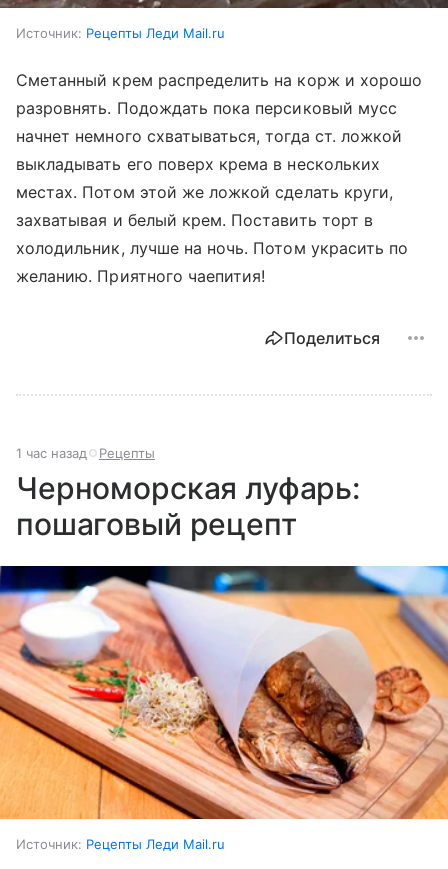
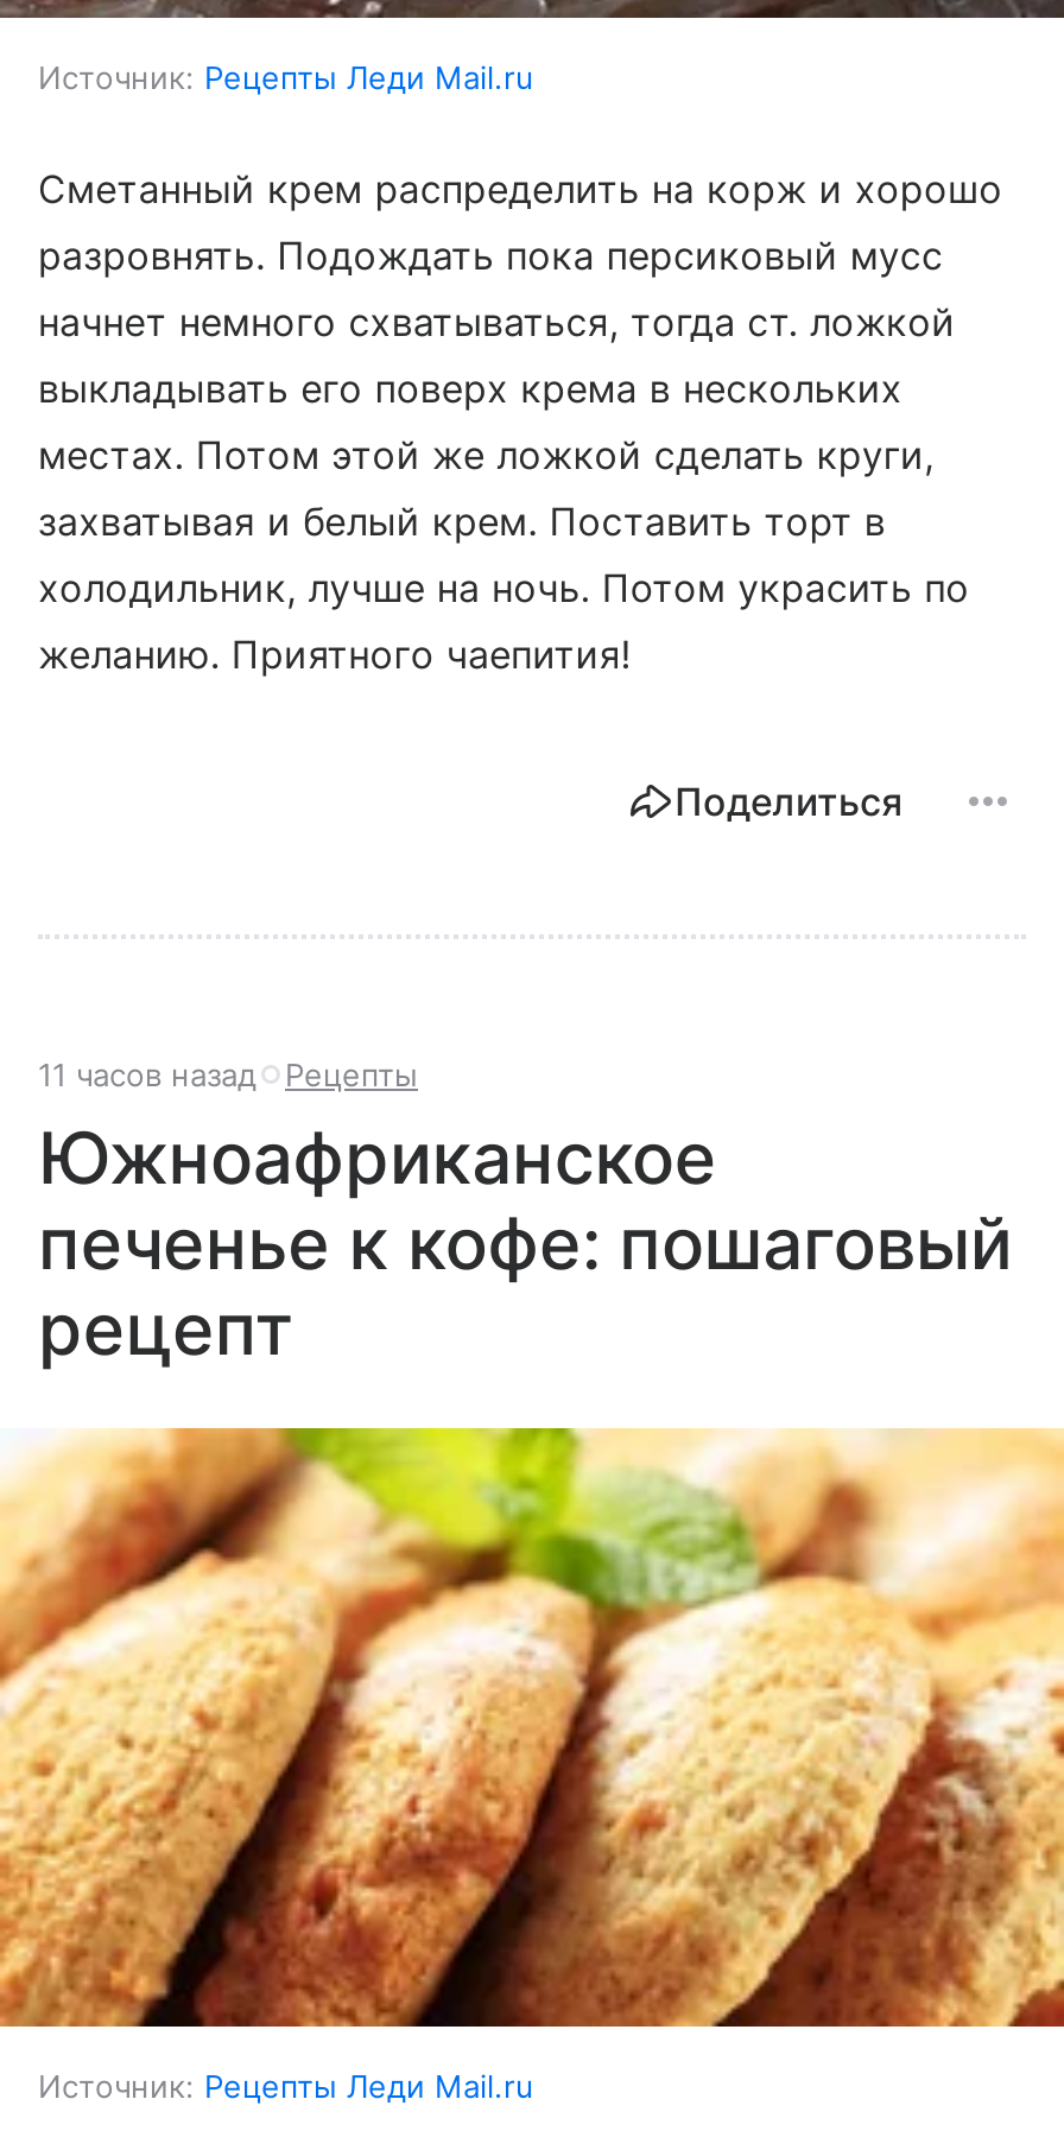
[16,445,155,461] 1 час назад Рецепты -> [38,1057,418,1095] 11 часов назад Рецепты
[16,470,360,542] Черноморская луфарь: | пошаговый рецепт -> [38,1116,1012,1373] Южноафриканское | печенье к кофе: пошаговый | рецепт
[3,565,445,820] [image] -> [7,1425,1057,2028] [image]

